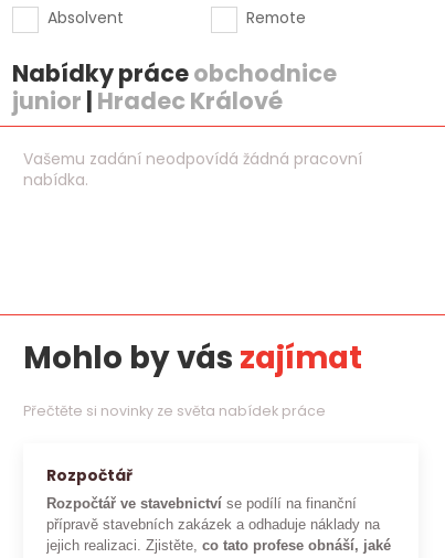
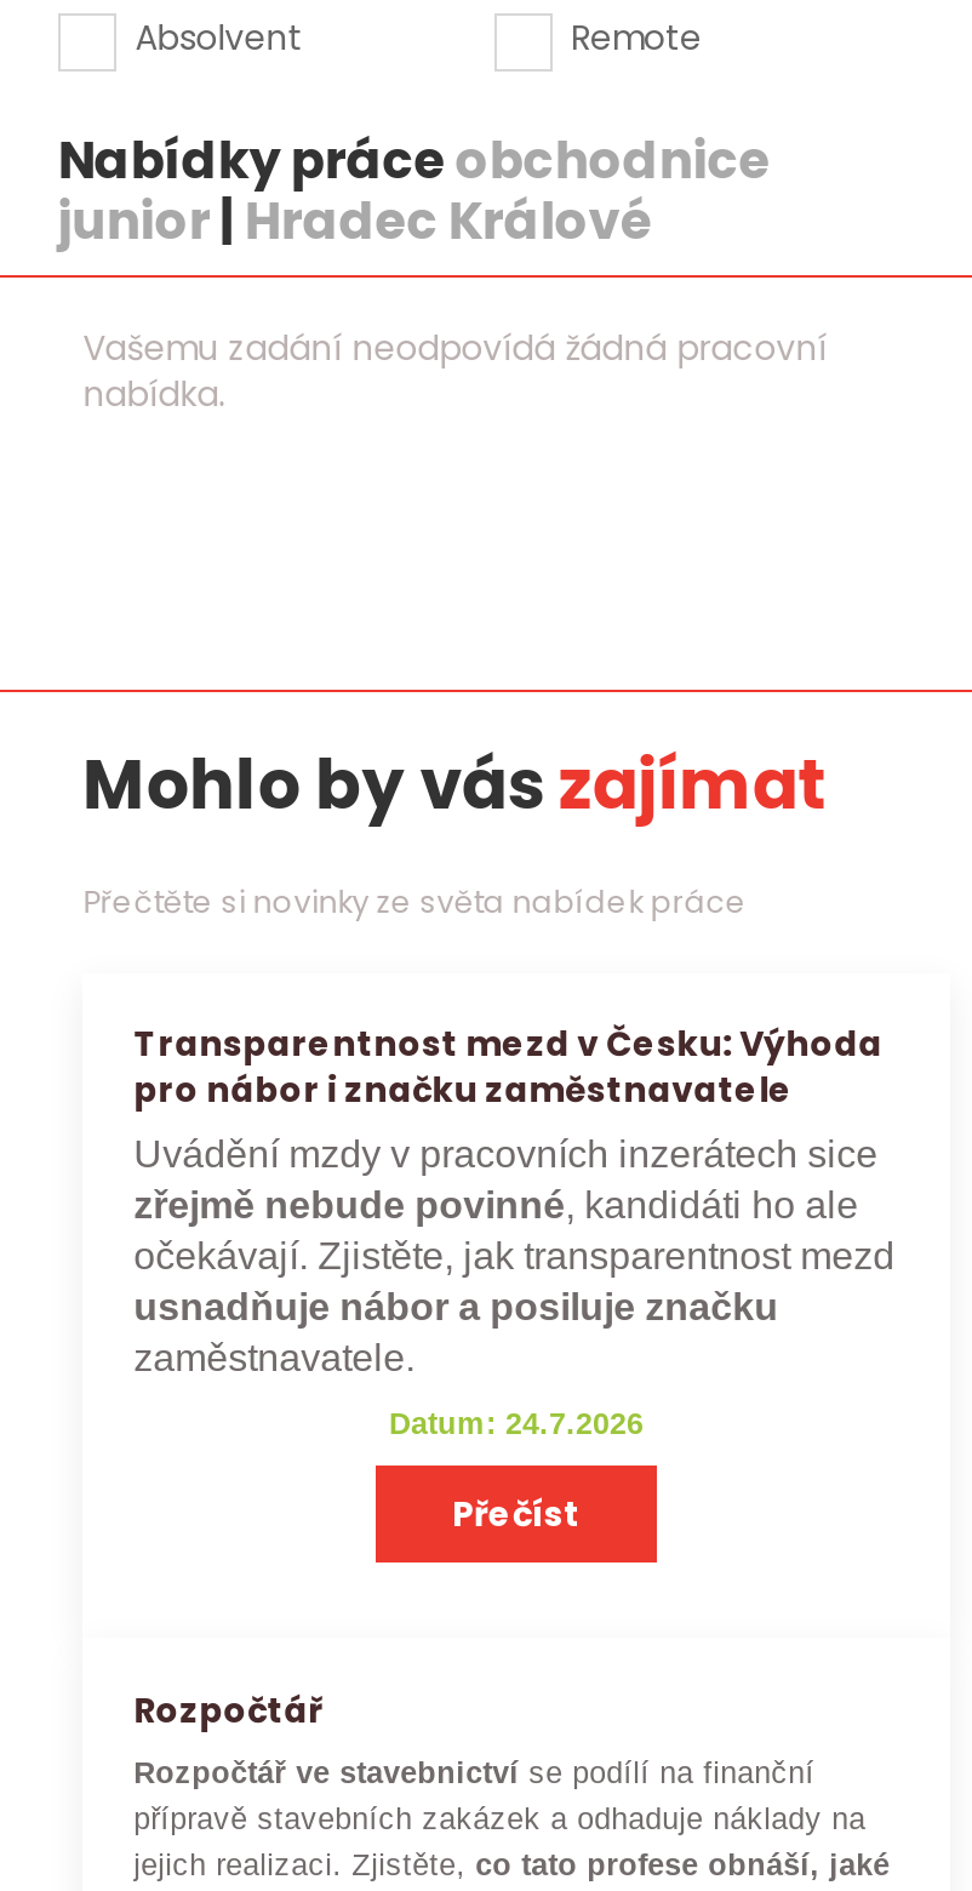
none -> [134,1021,895,1539] Transparentnost mezd v Česku: Výhoda | pro nábor i značku zaměstnavatele | Uvádění mzdy v pracovních inzerátech sice | zřejmě nebude povinné, kandidáti ho ale | očekávají. Zjistěte, jak transparentnost mezd | usnadňuje nábor a posiluje značku | zaměstnavatele. | Datum: 24.7.2026 | Přečíst

